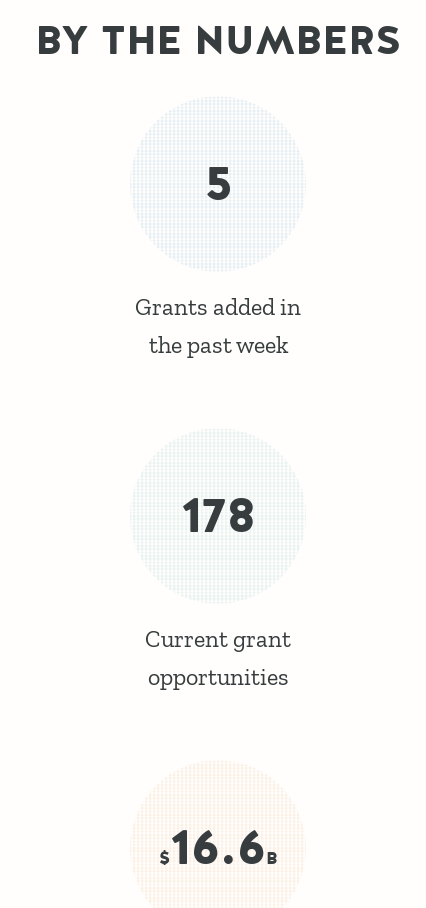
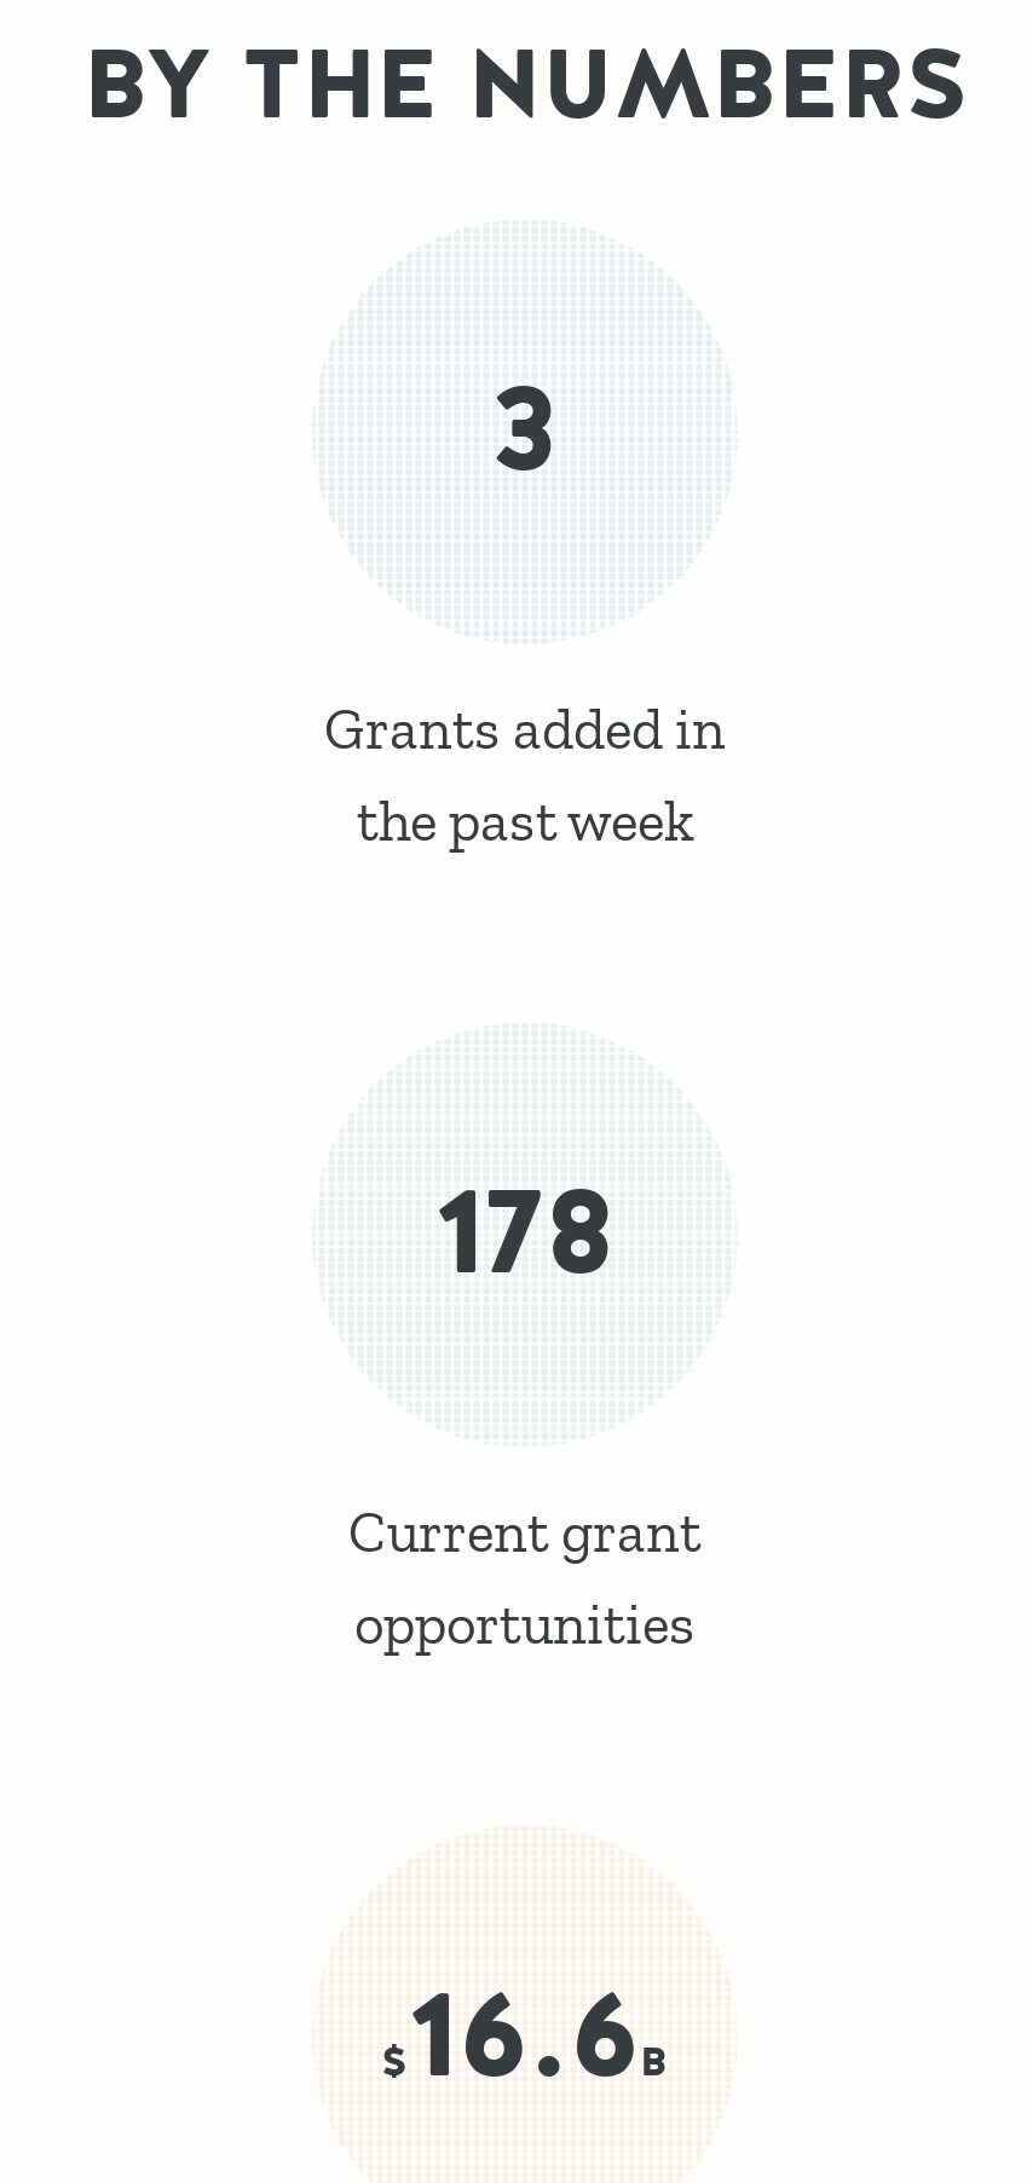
[203,150,232,218] 5 -> [491,350,559,514] 3

